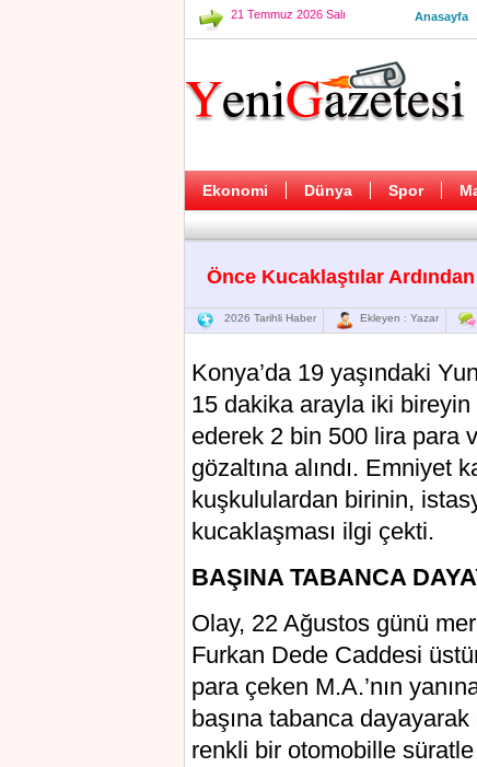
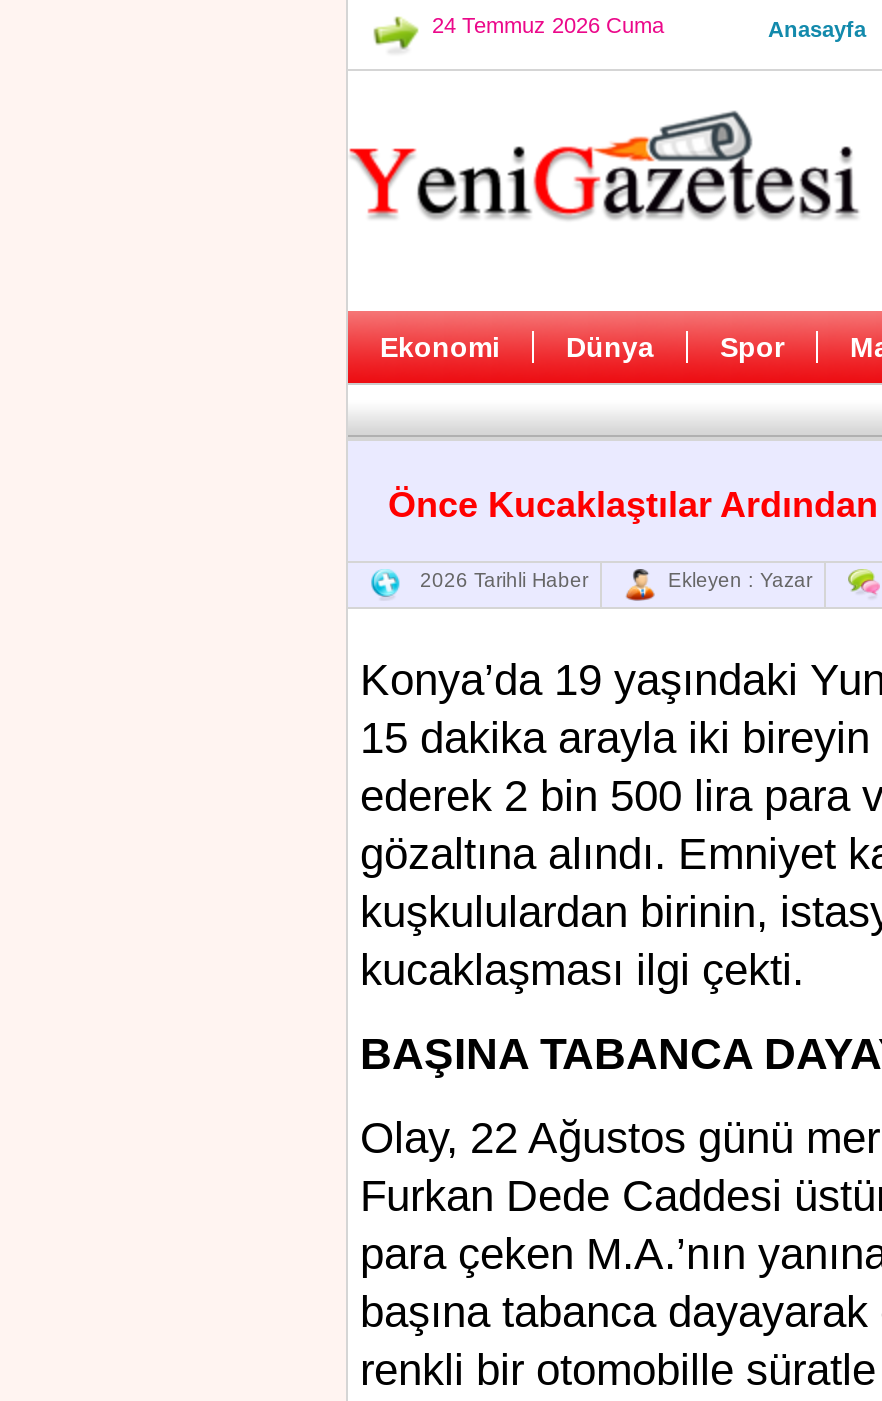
[231,8,346,21] 21 Temmuz 2026 Salı -> [432,13,664,37] 24 Temmuz 2026 Cuma

